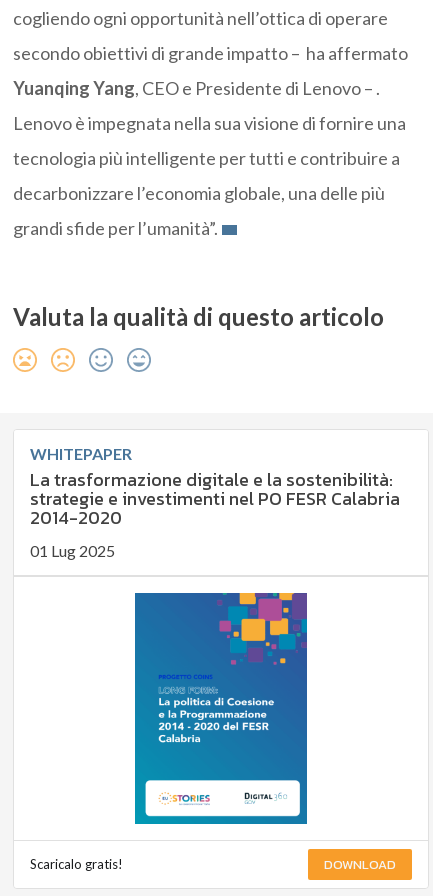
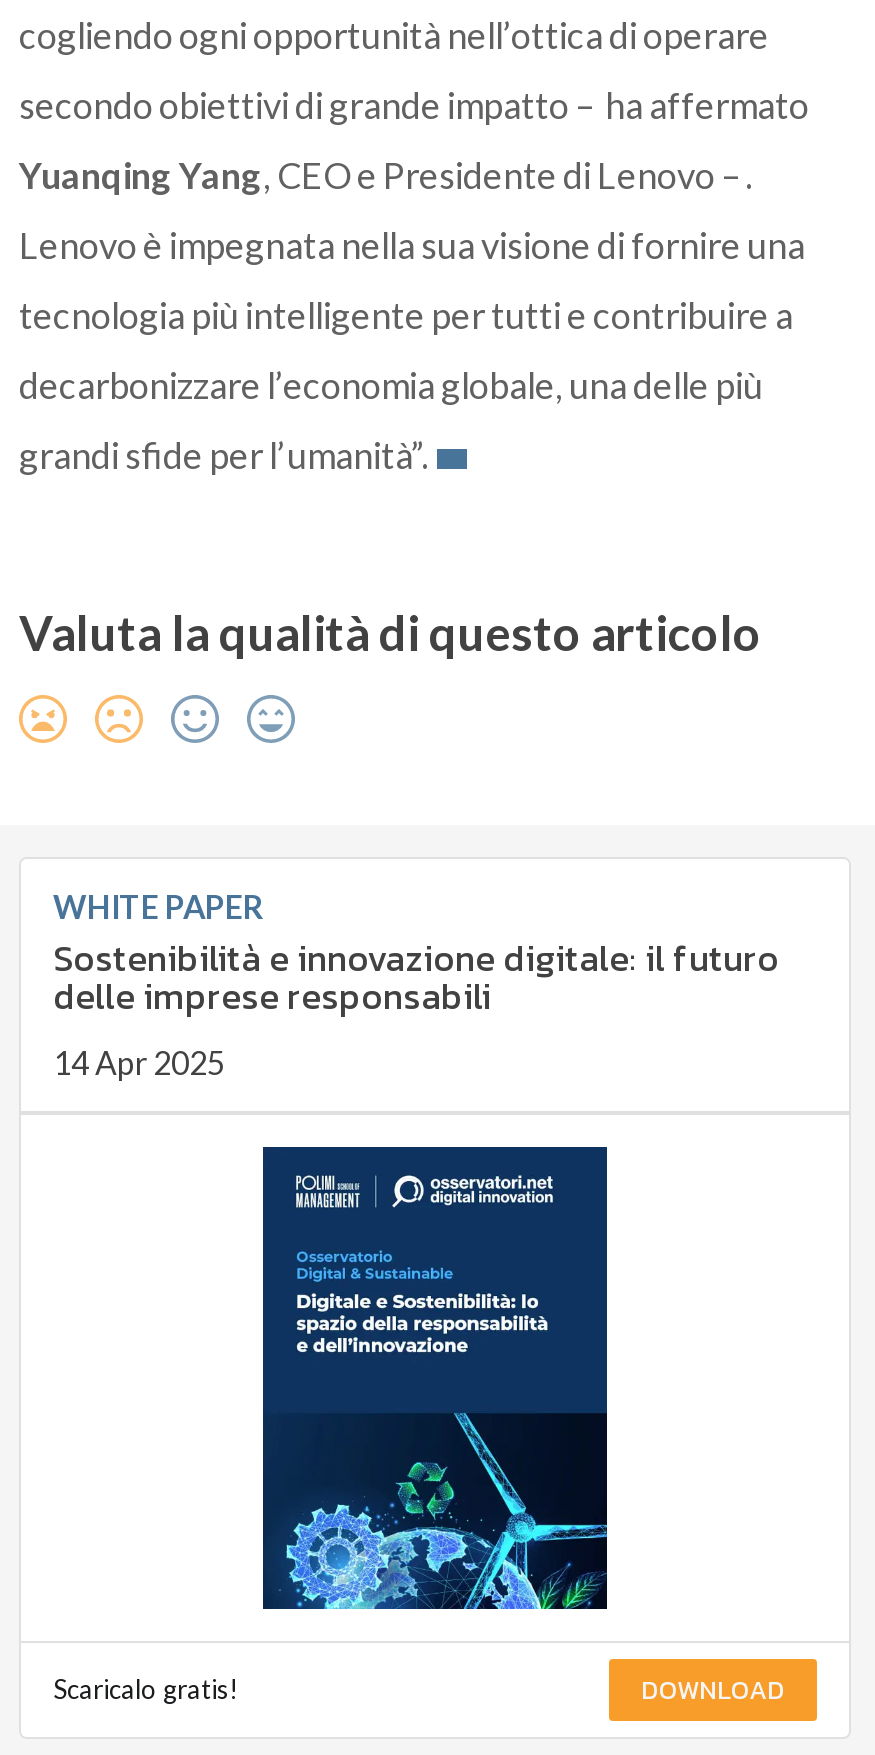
[30,444,400,560] WHITEPAPER | La trasformazione digitale e la sostenibilità: | strategie e investimenti nel PO FESR Calabria | 2014-2020 | 01 Lug 2025 -> [53,888,779,1082] WHITE PAPER | Sostenibilità e innovazione digitale: il futuro | delle imprese responsabili | 14 Apr 2025
[134,592,308,825] [image] -> [261,1145,609,1611] [image]

